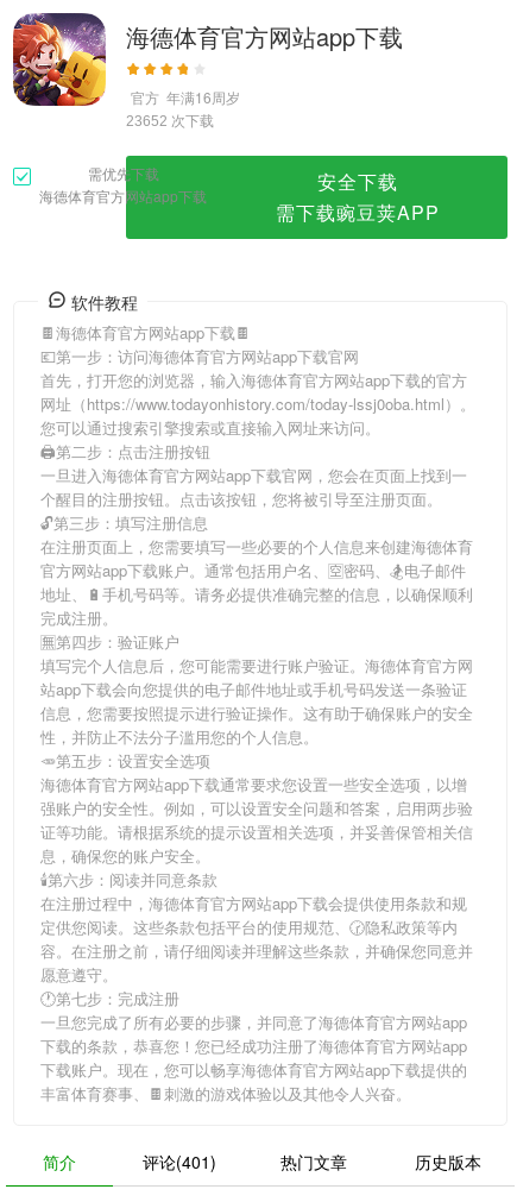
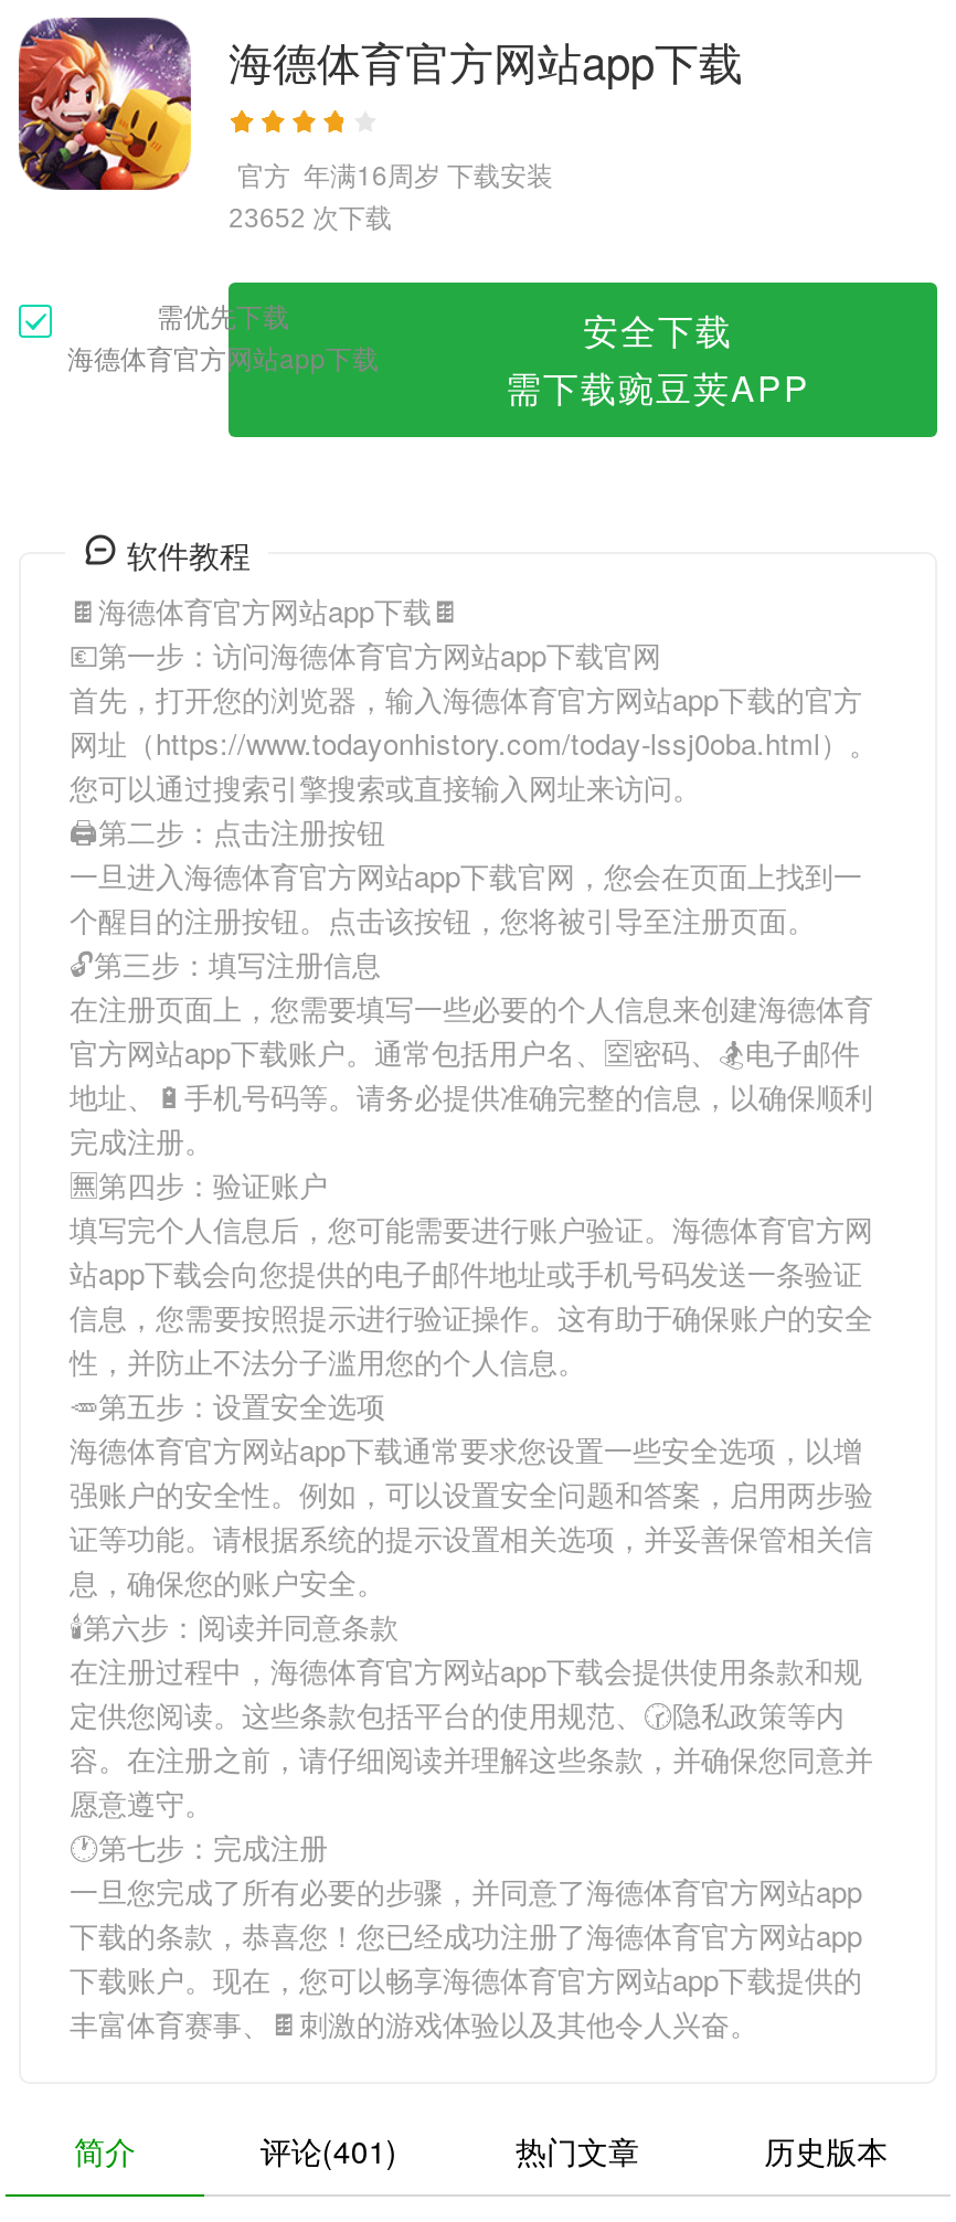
[131,87,240,107] 官方年满16周岁 -> [237,155,553,192] 官方年满16周岁 下载安装

